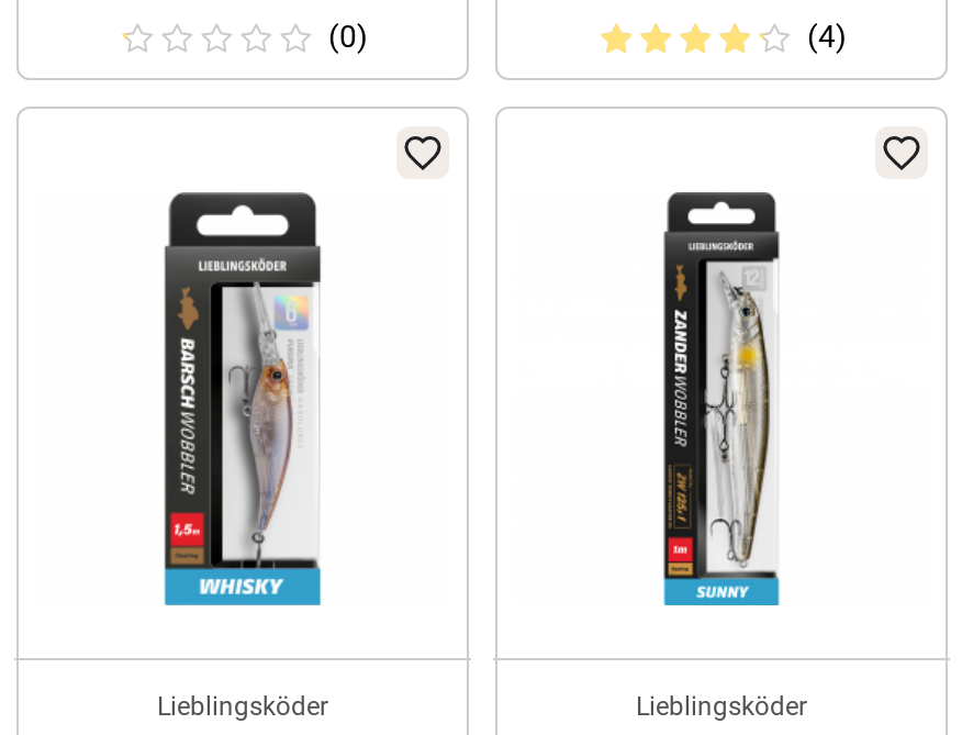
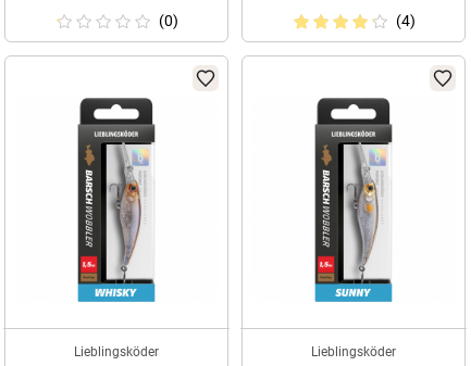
[642,192,801,605] [image] -> [313,97,393,303] [image]

